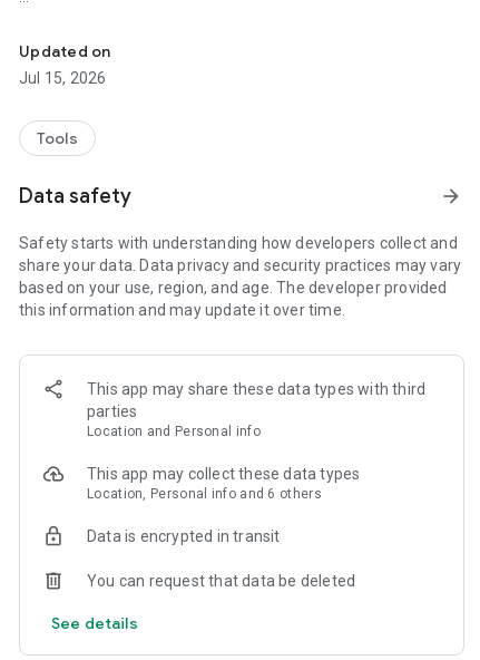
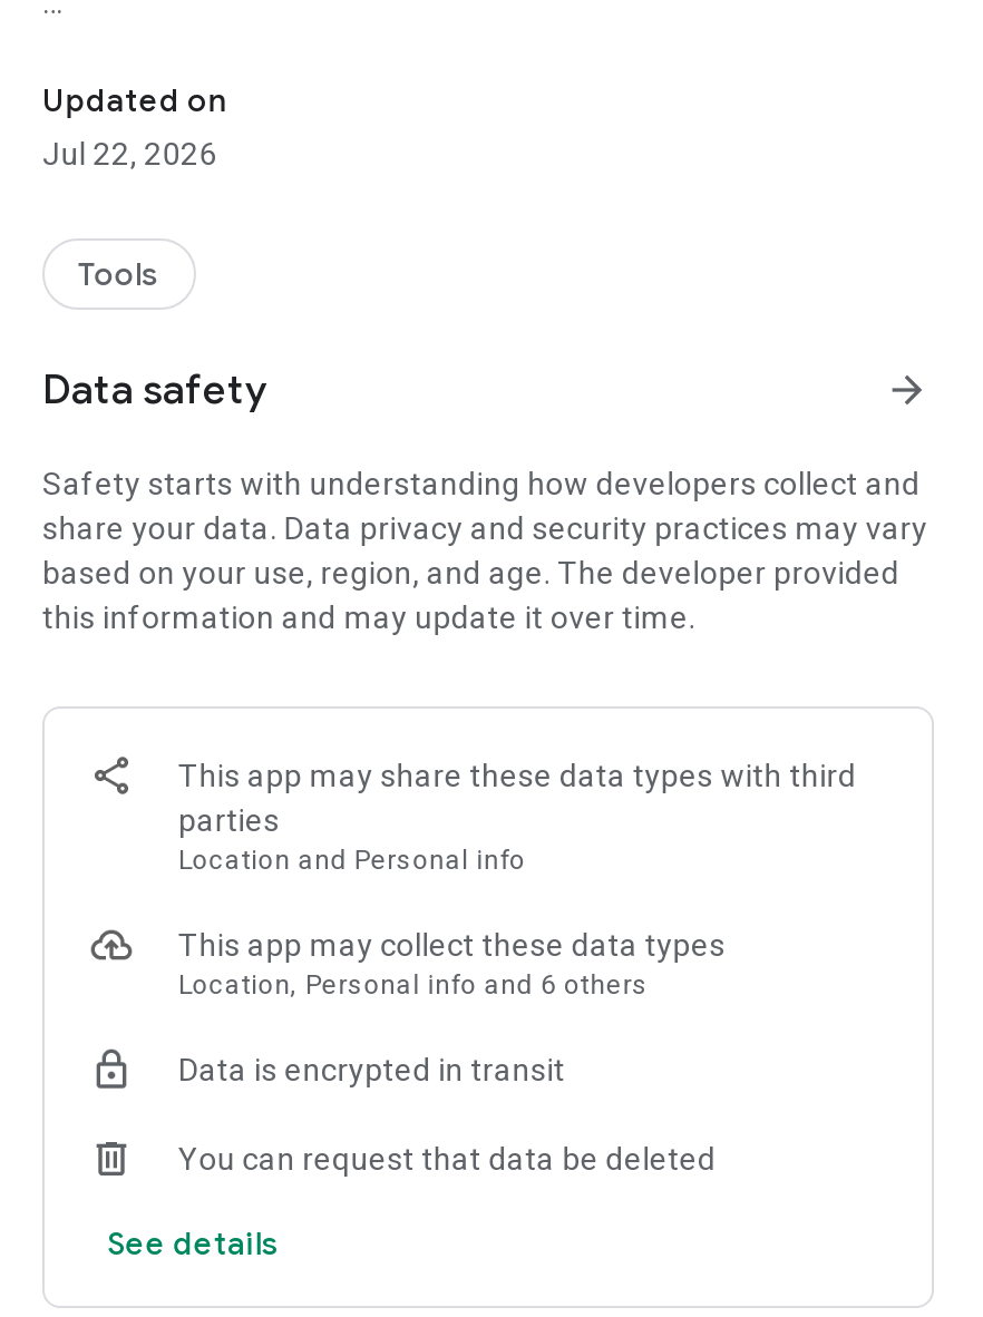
[19,69,106,87] Jul 15, 2026 -> [42,136,217,172] Jul 22, 2026

